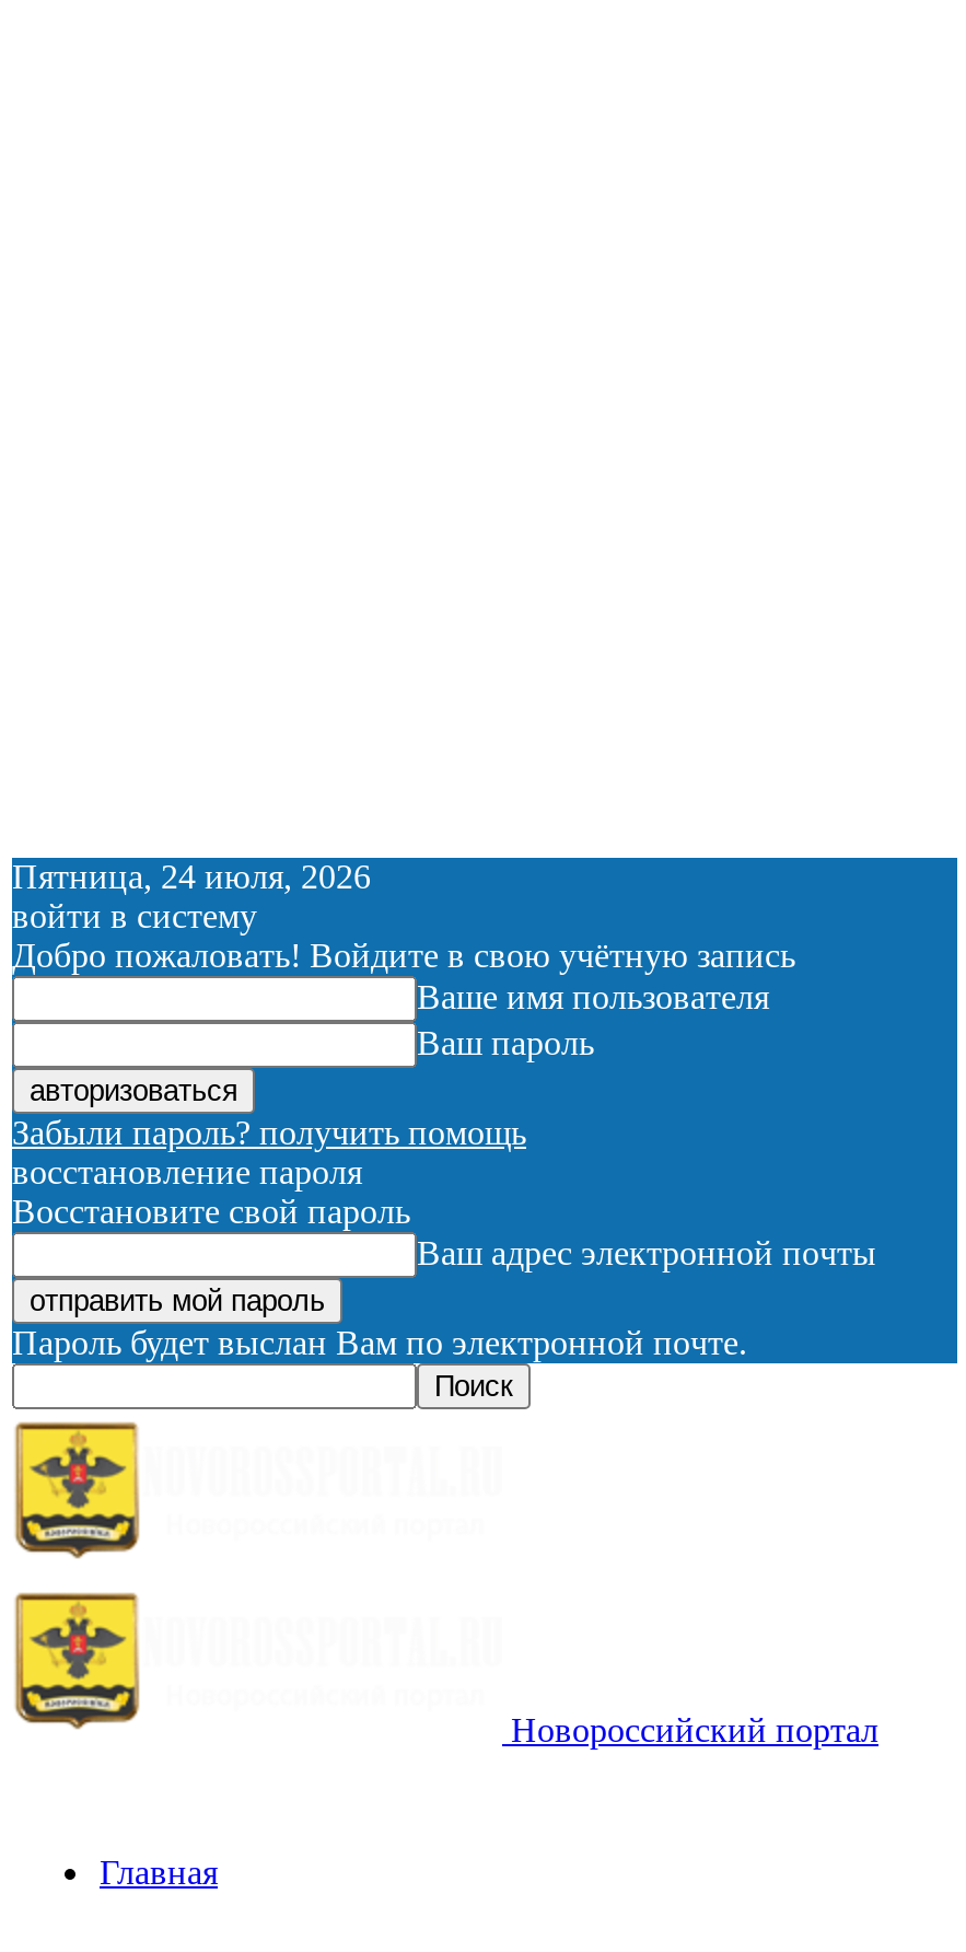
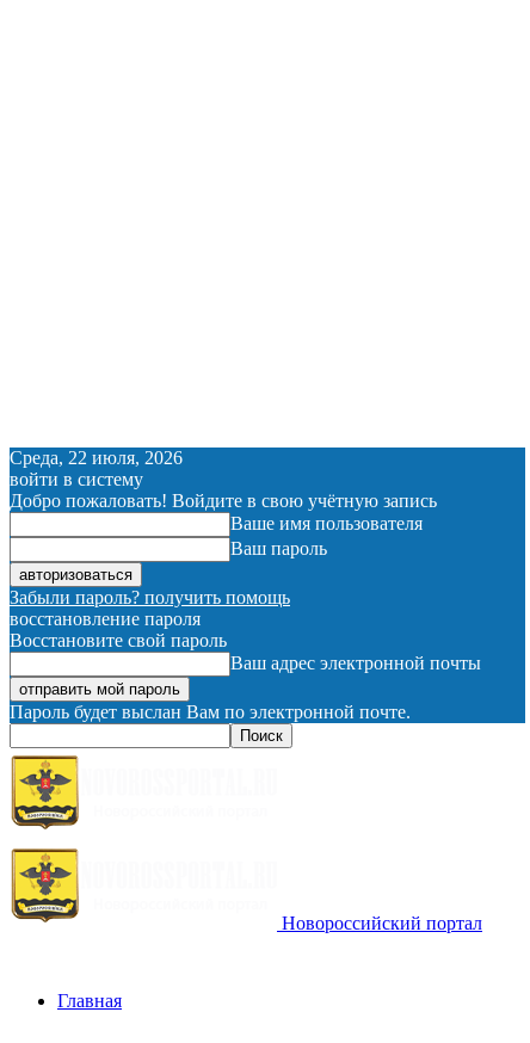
[12,858,371,895] Пятница, 24 июля, 2026 -> [10,448,183,468] Среда, 22 июля, 2026

